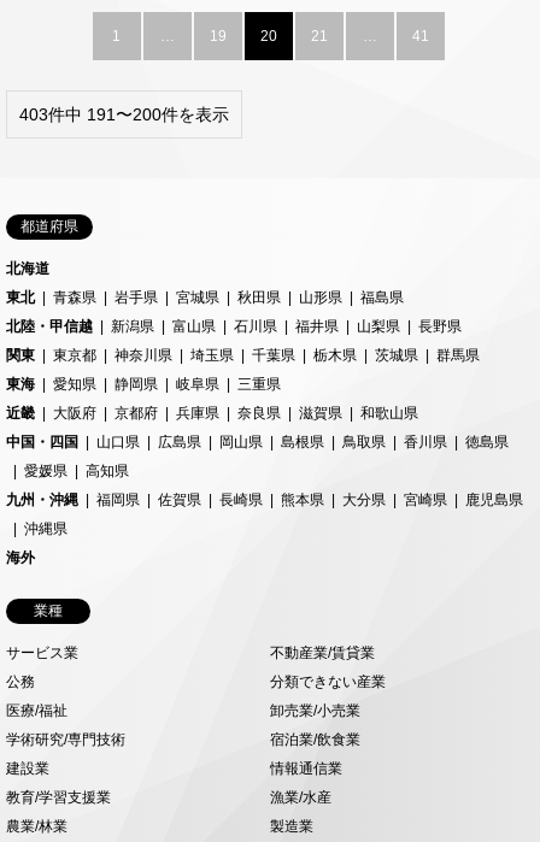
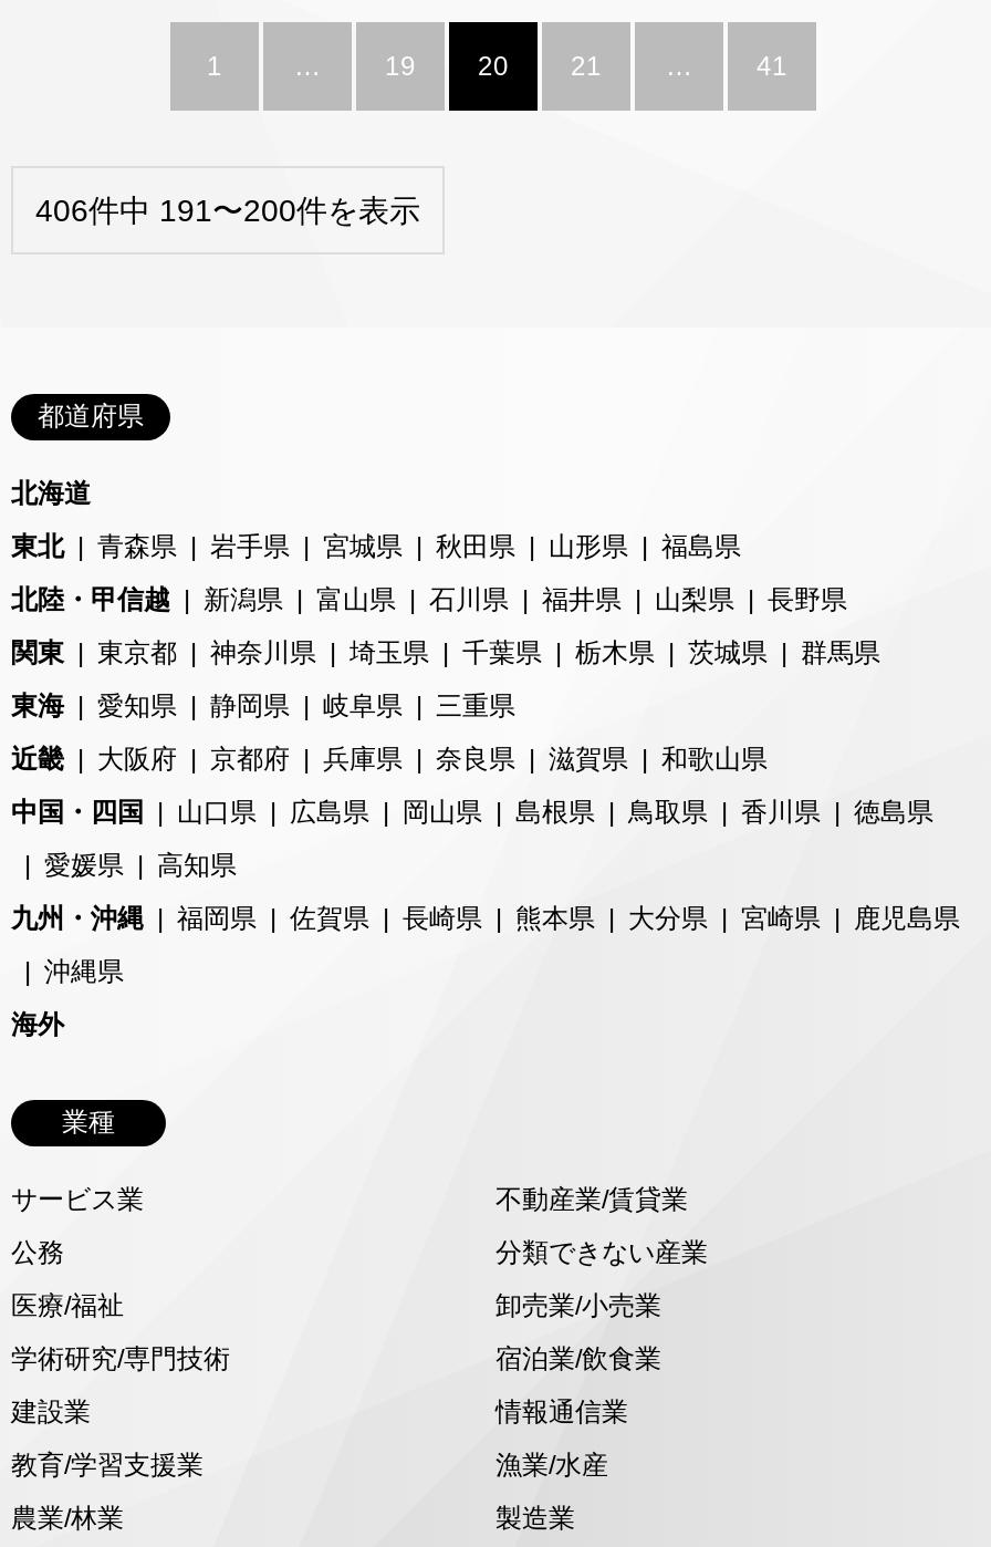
[19,105,229,124] 403件中 191〜200件を表示 -> [35,193,420,228] 406件中 191〜200件を表示

